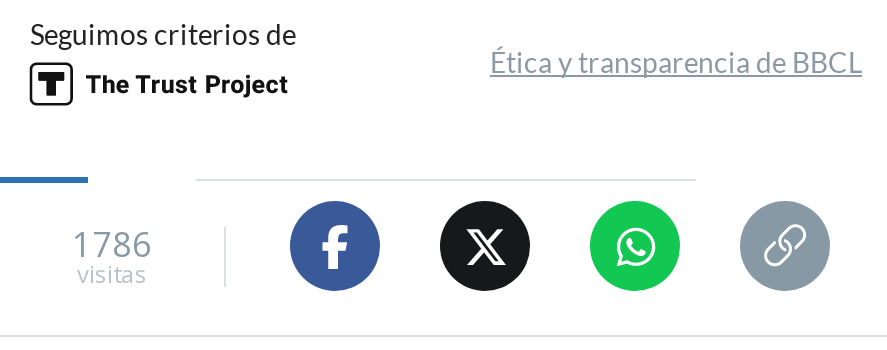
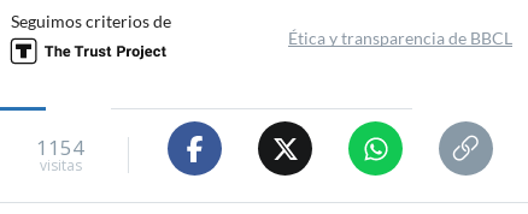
[72,220,152,266] 1786 -> [36,133,84,161] 1154

